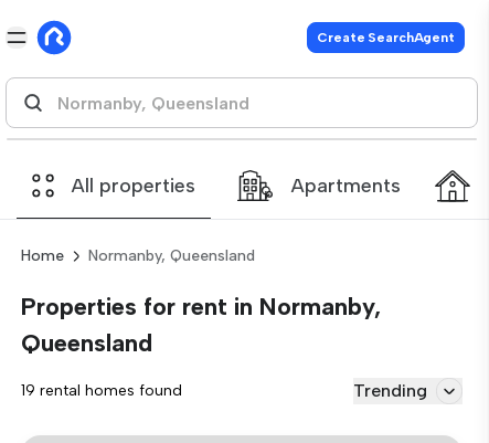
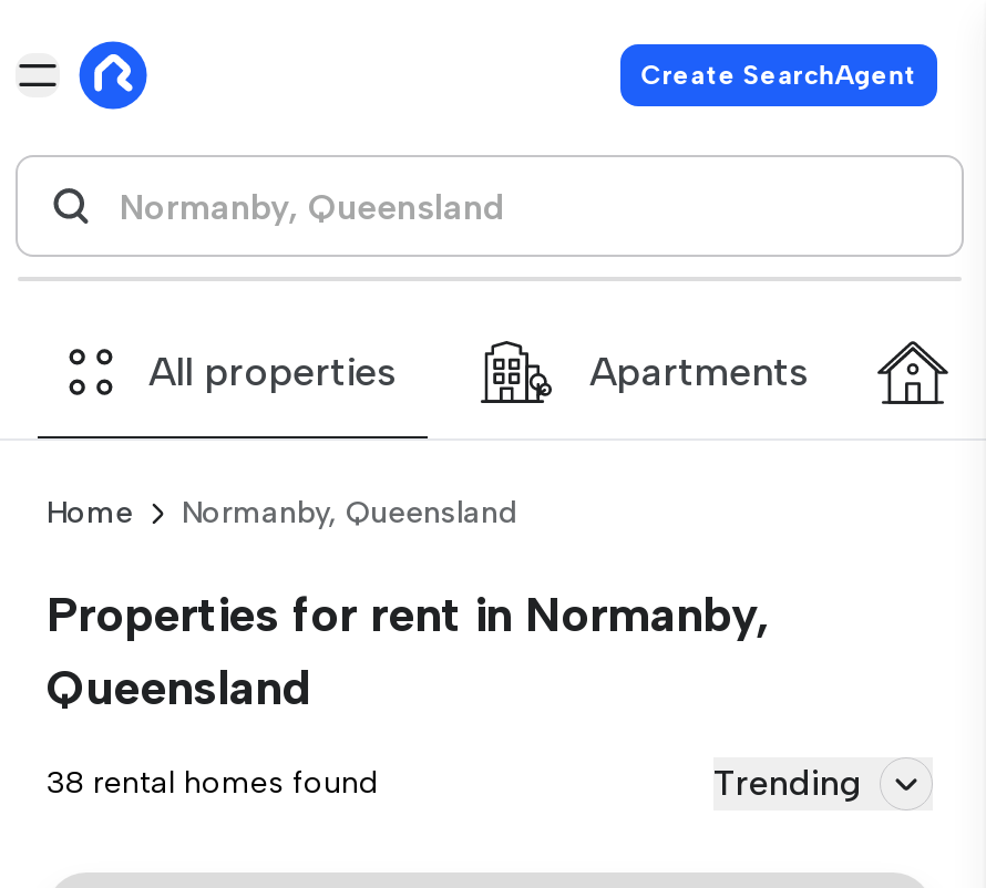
[21,381,182,400] 19 rental homes found -> [47,764,379,802] 38 rental homes found

